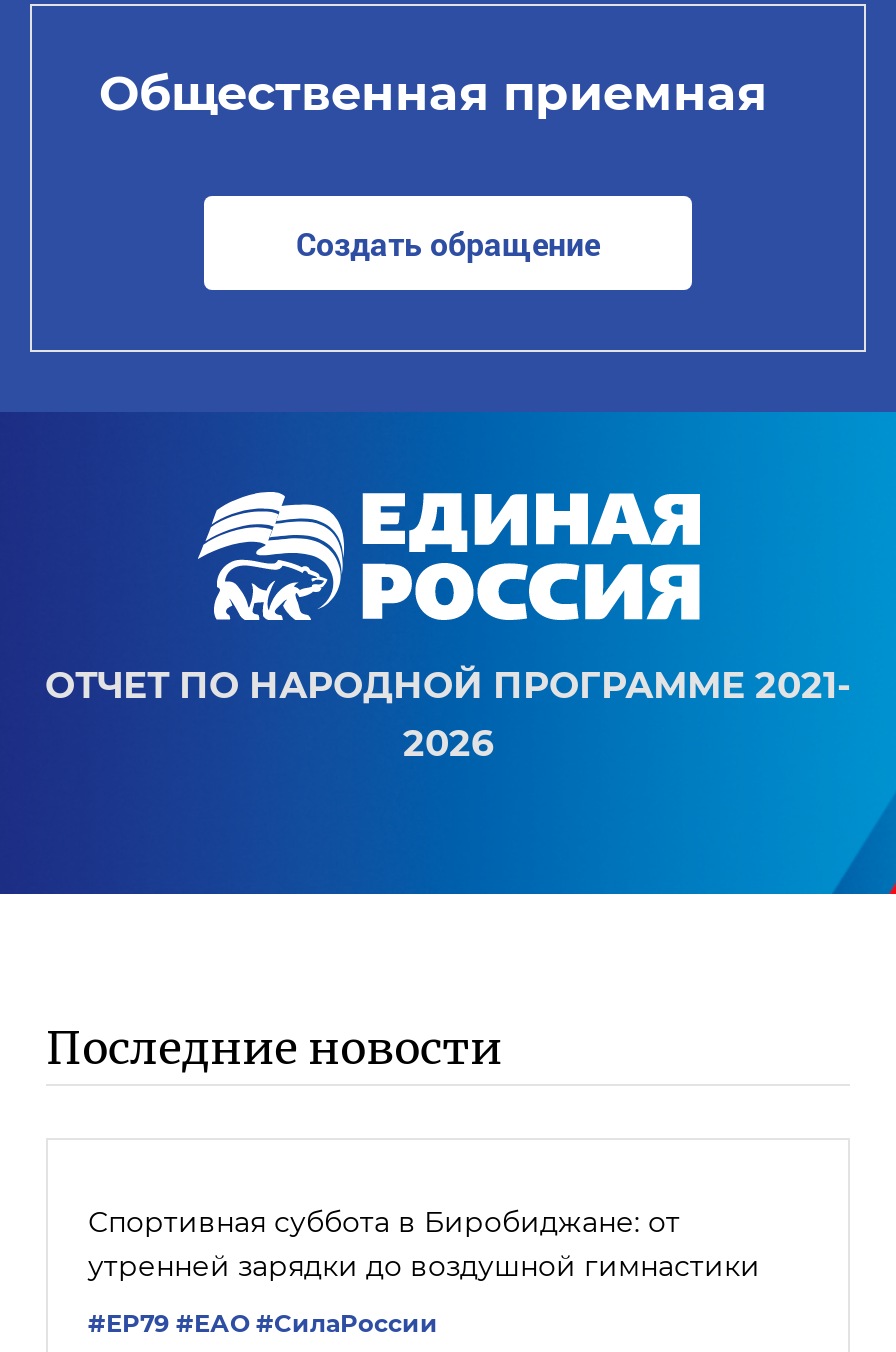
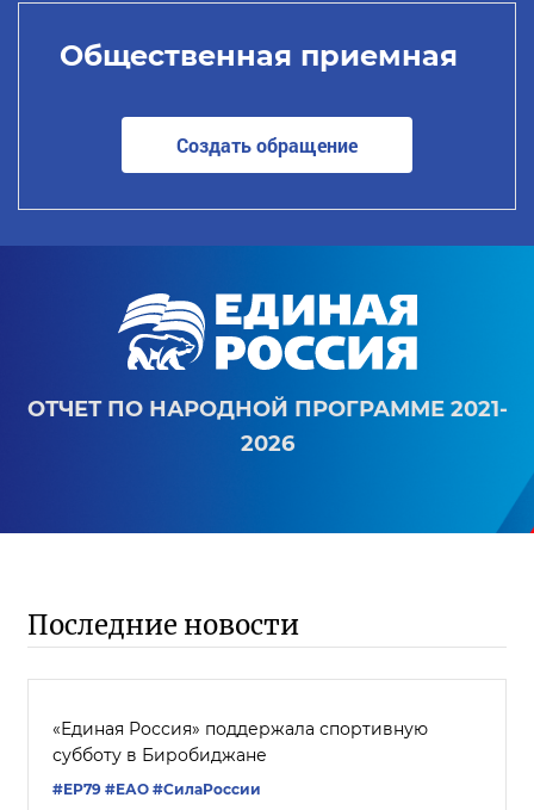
[88,1204,760,1284] Спортивная суббота в Биробиджане: от | утренней зарядки до воздушной гимнастики -> [52,718,428,766] «Единая Россия» поддержала спортивную | субботу в Биробиджане

